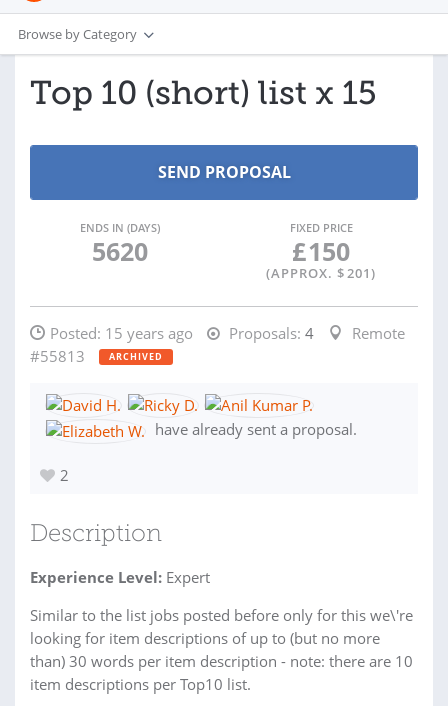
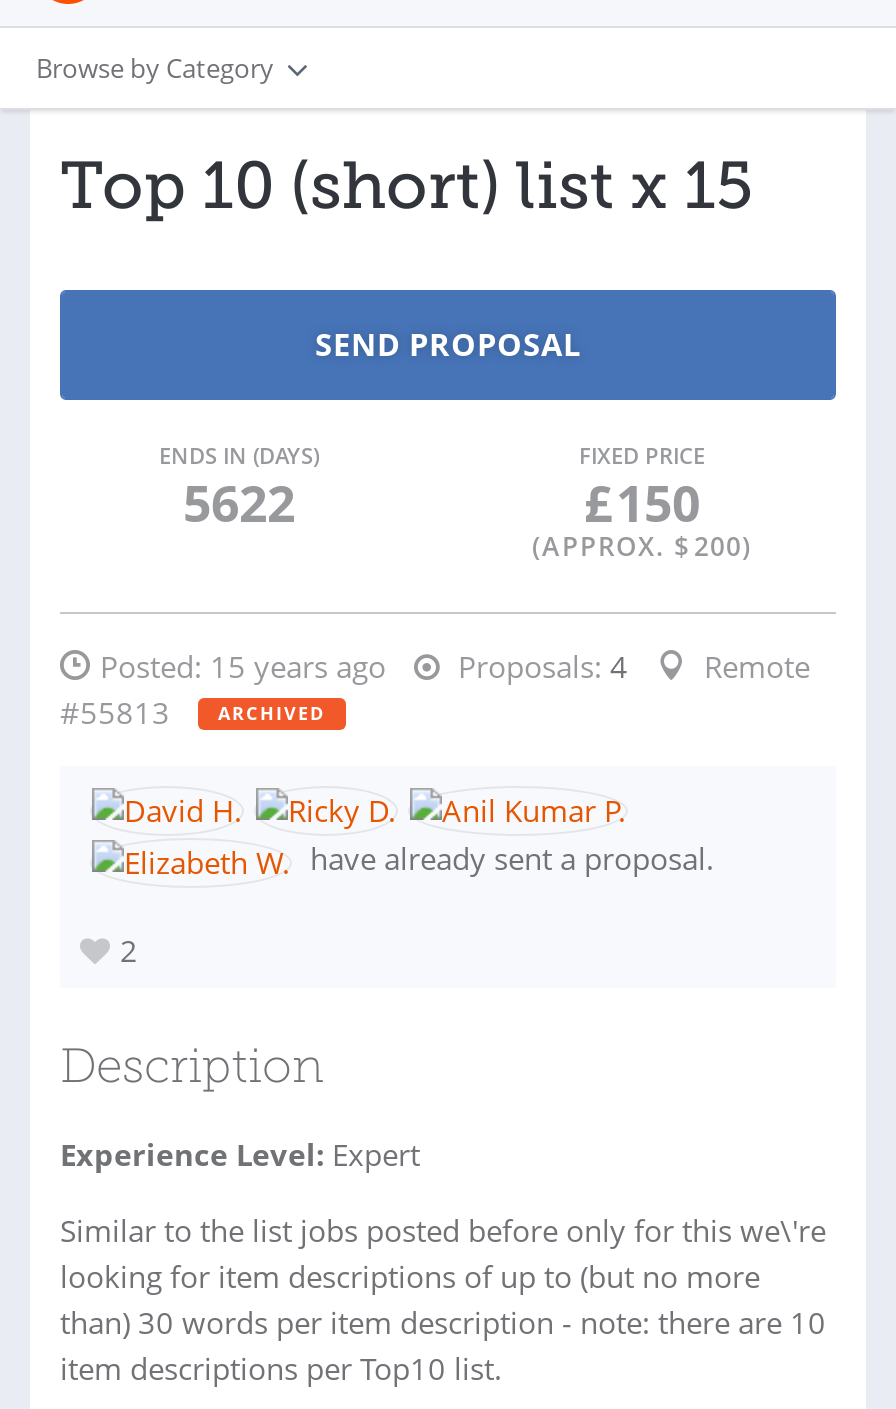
[91,234,147,268] 5620 -> [183,468,295,536] 5622
[266,264,376,282] (APPROX. $ 201) -> [532,528,752,564] (APPROX. $ 200)

